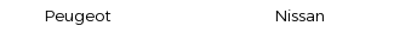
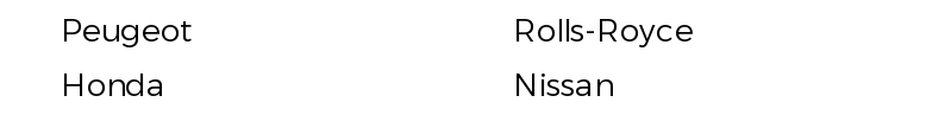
none -> [61,11,694,104] Rolls-Royce | Honda

